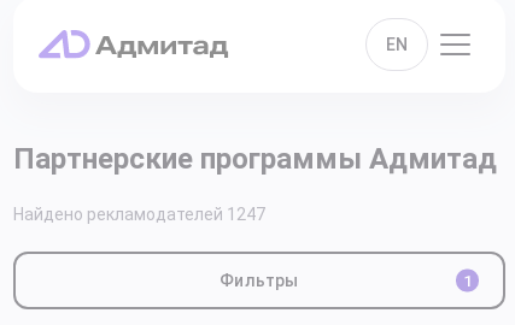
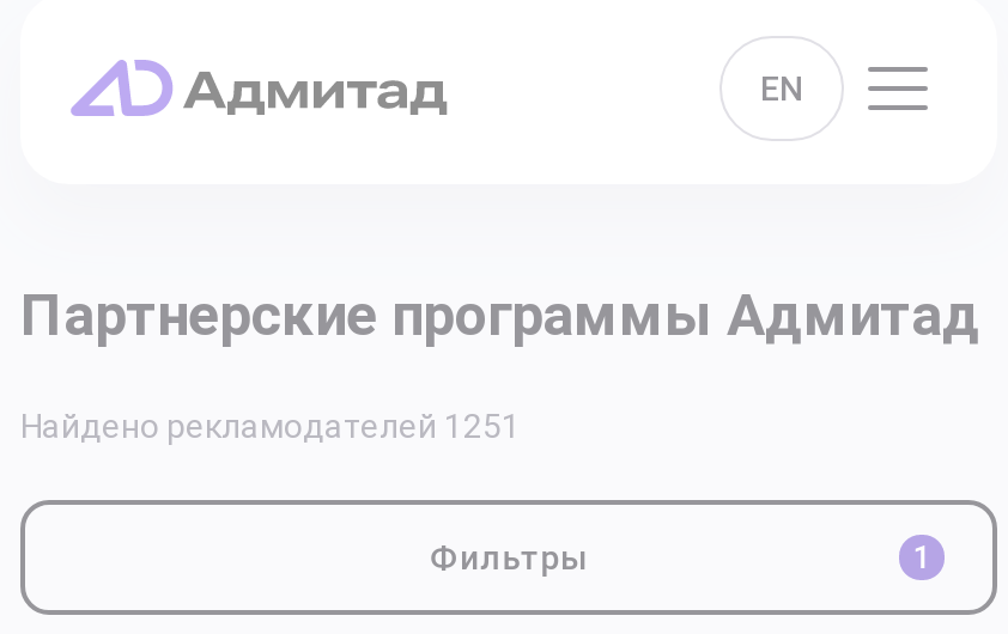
[13,205,265,224] Найдено рекламодателей 1247 -> [20,407,521,445] Найдено рекламодателей 1251

